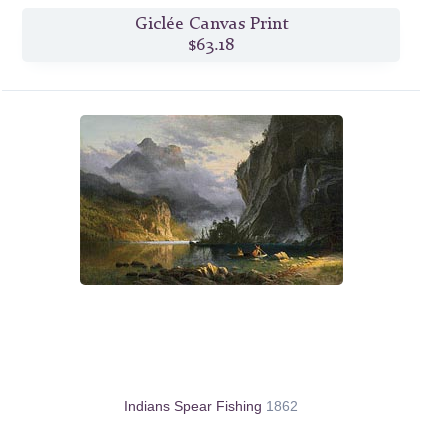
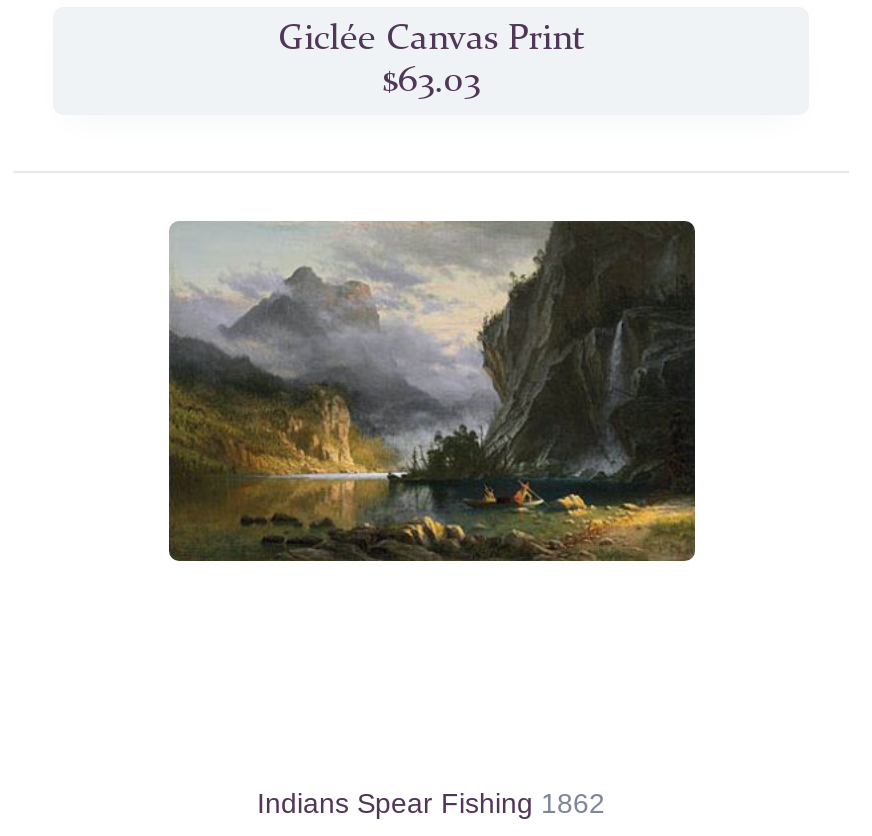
[187,36,234,54] $63.18 -> [382,63,480,99] $63.03

